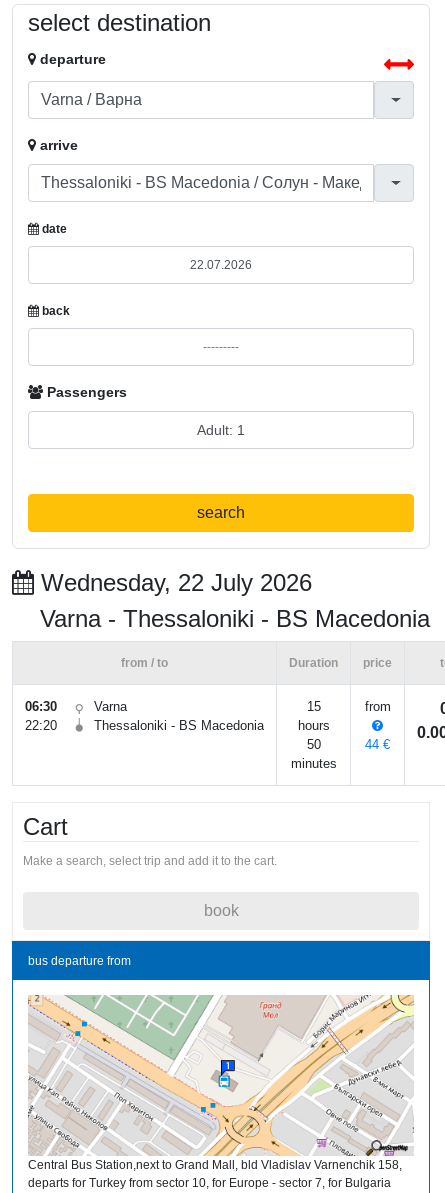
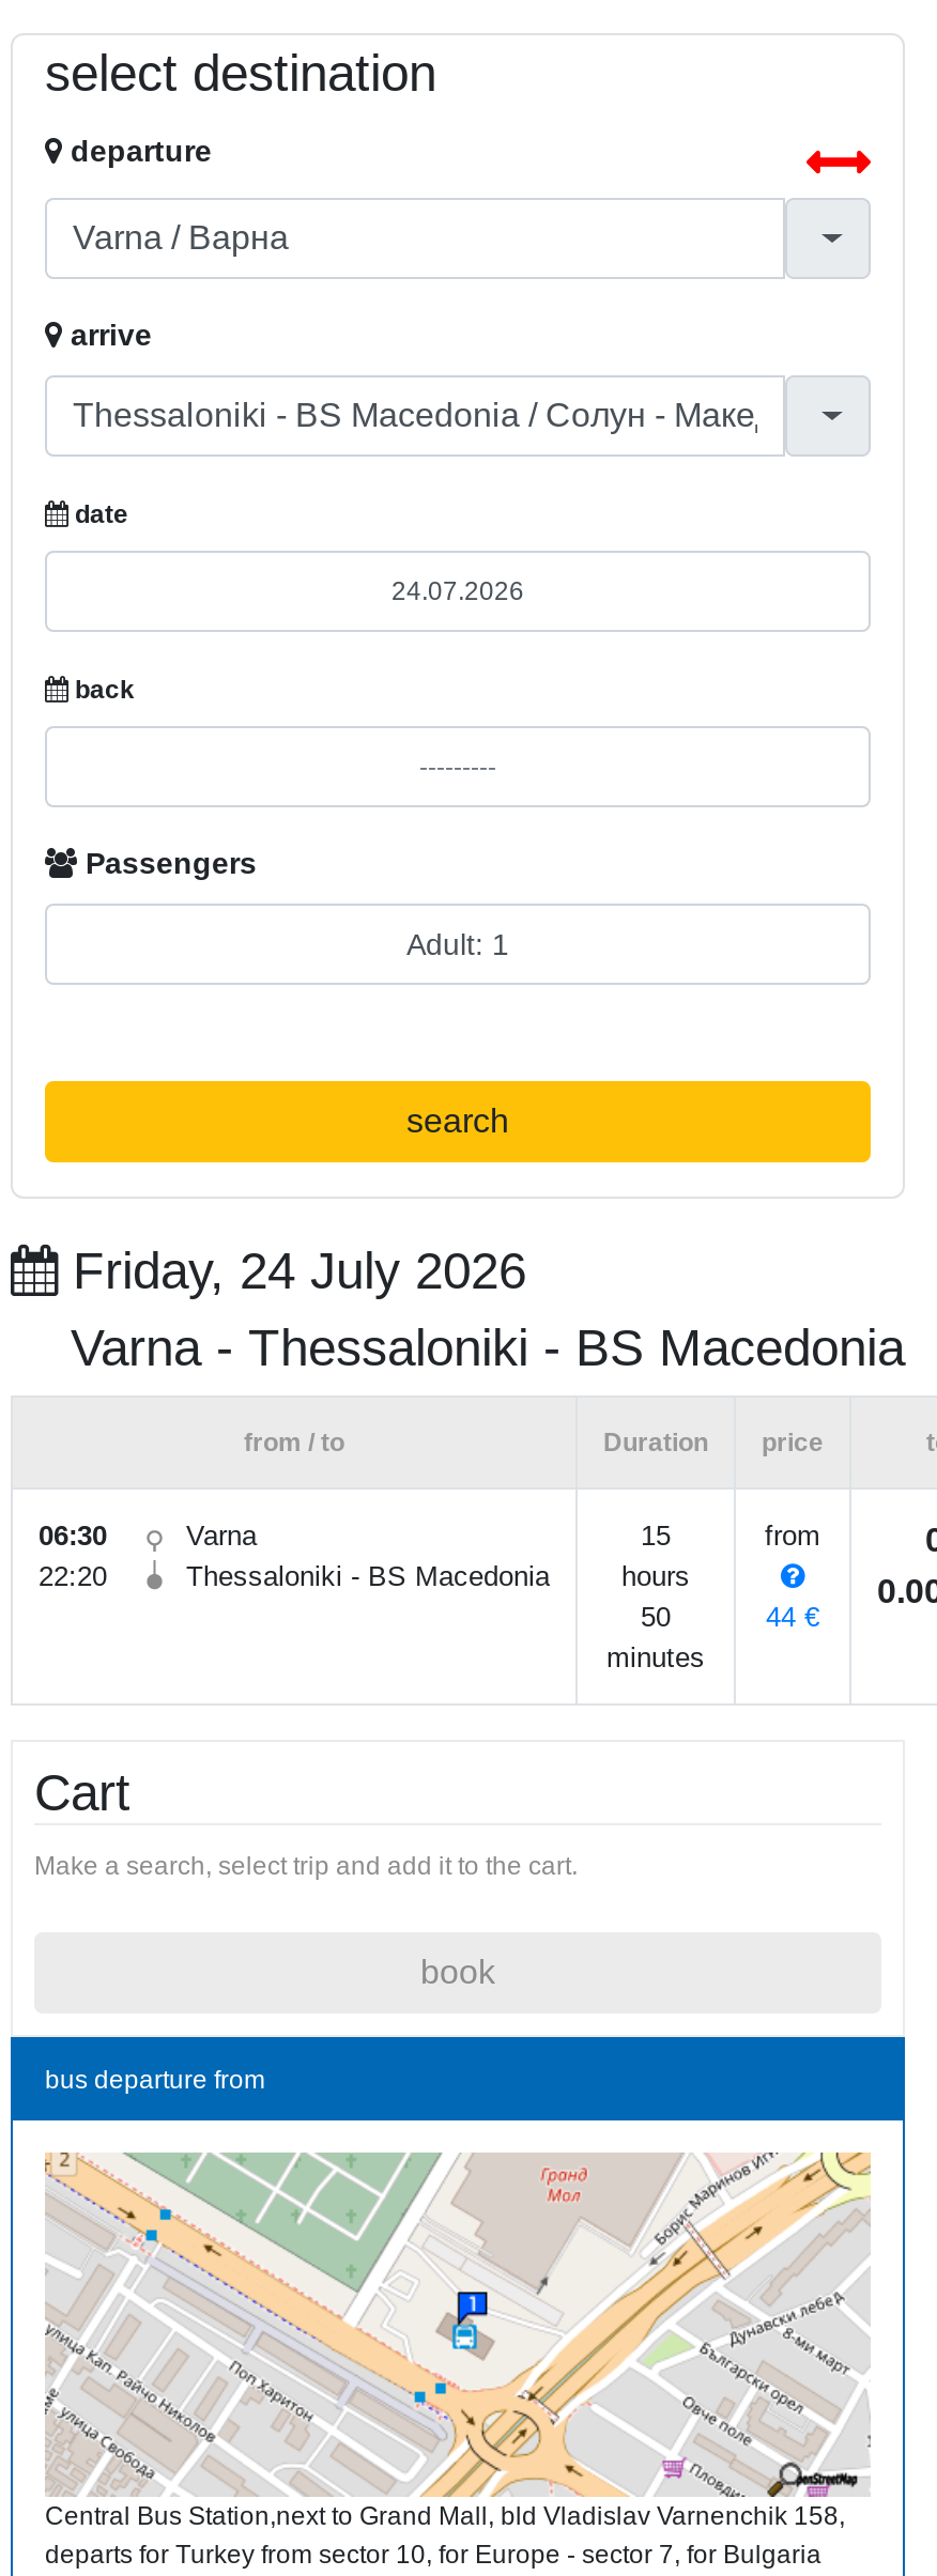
[34,569,312,596] Wednesday, 22 July 2026 -> [58,1241,526,1299] Friday, 24 July 2026

